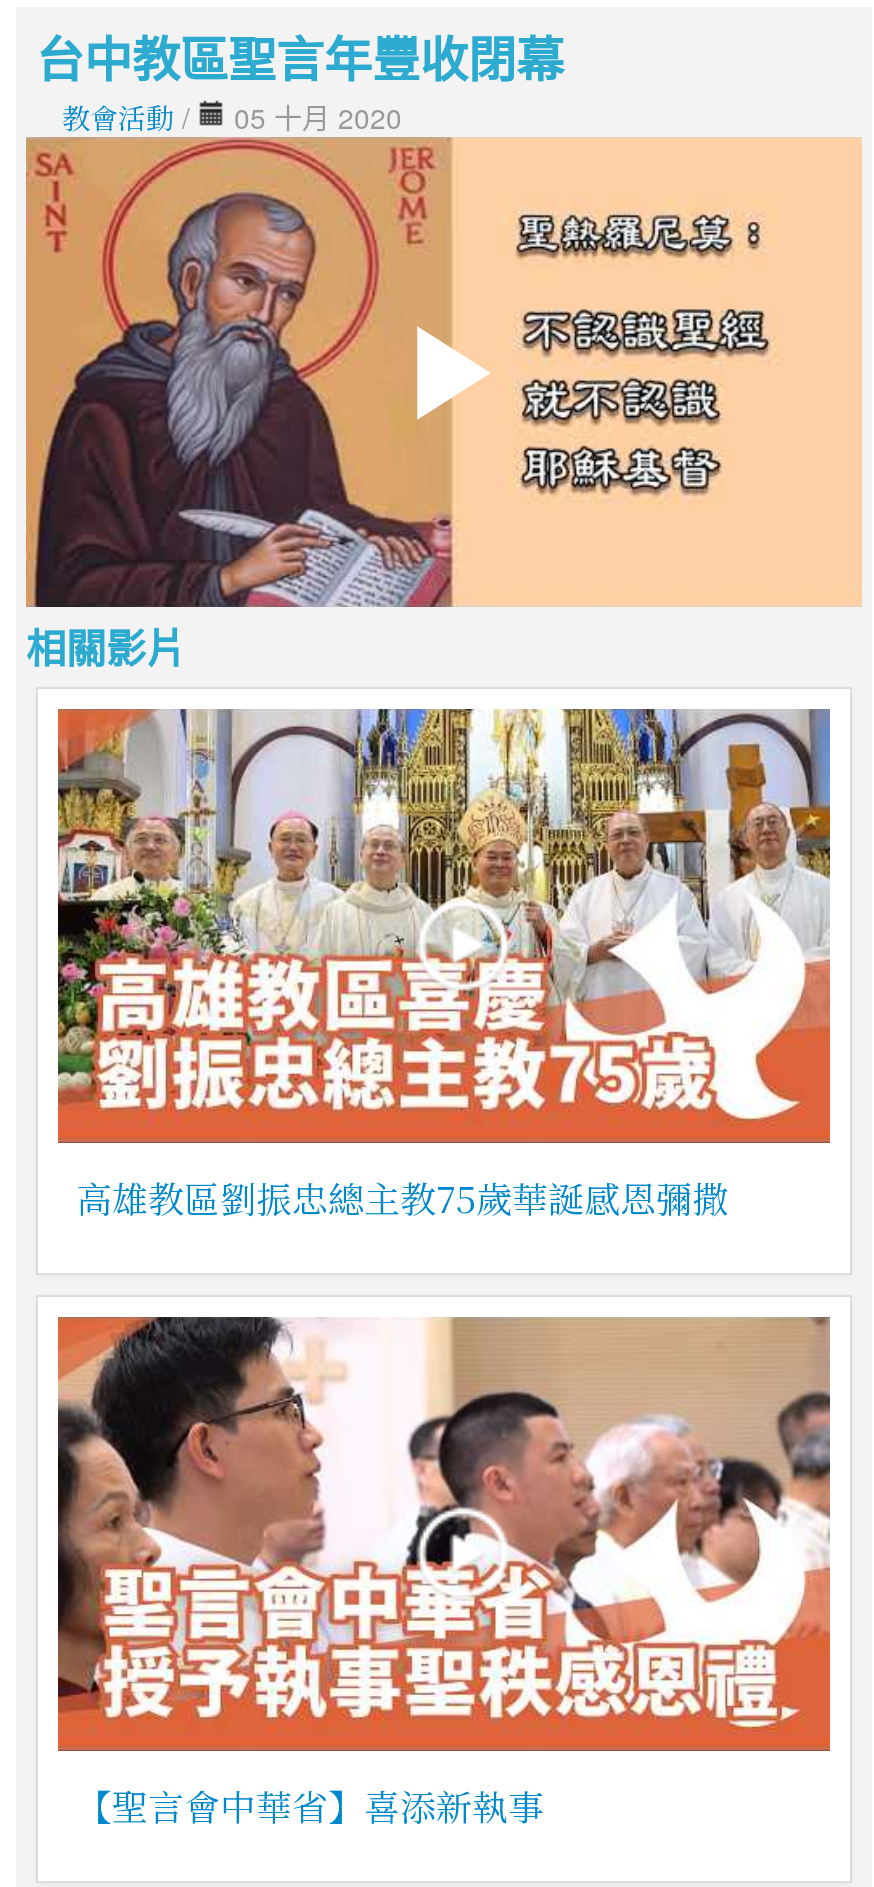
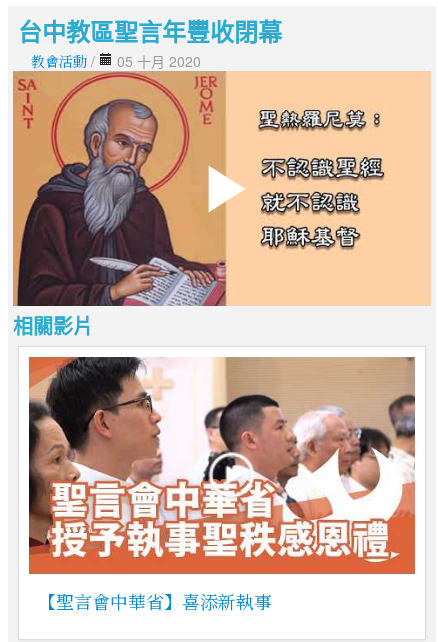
[56,707,832,1223] [image] | 高雄教區劉振忠總主教75歲華誕感恩彌撒 -> none

